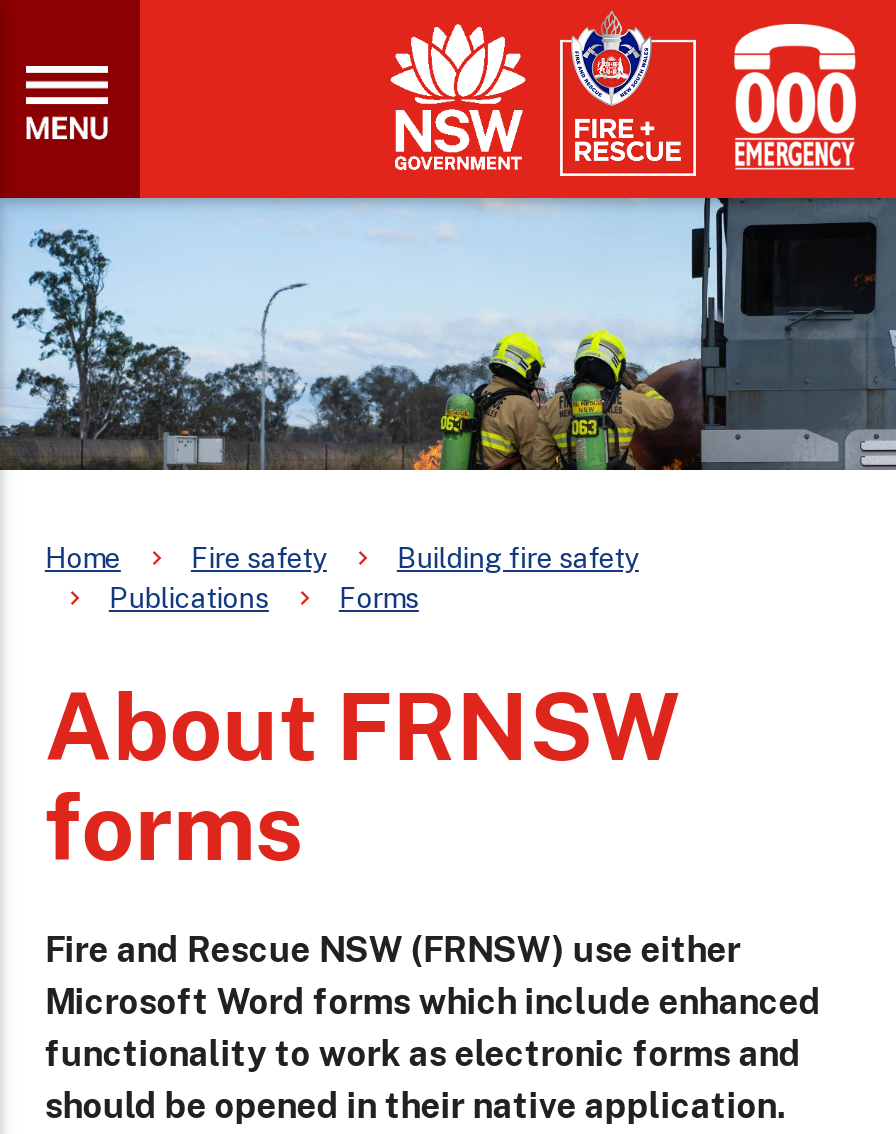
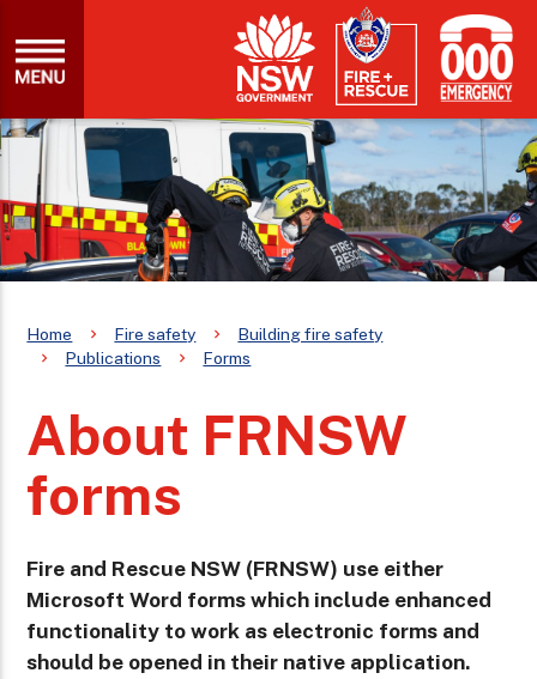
[6,196,890,472] [image] -> [4,117,533,283] [image]

